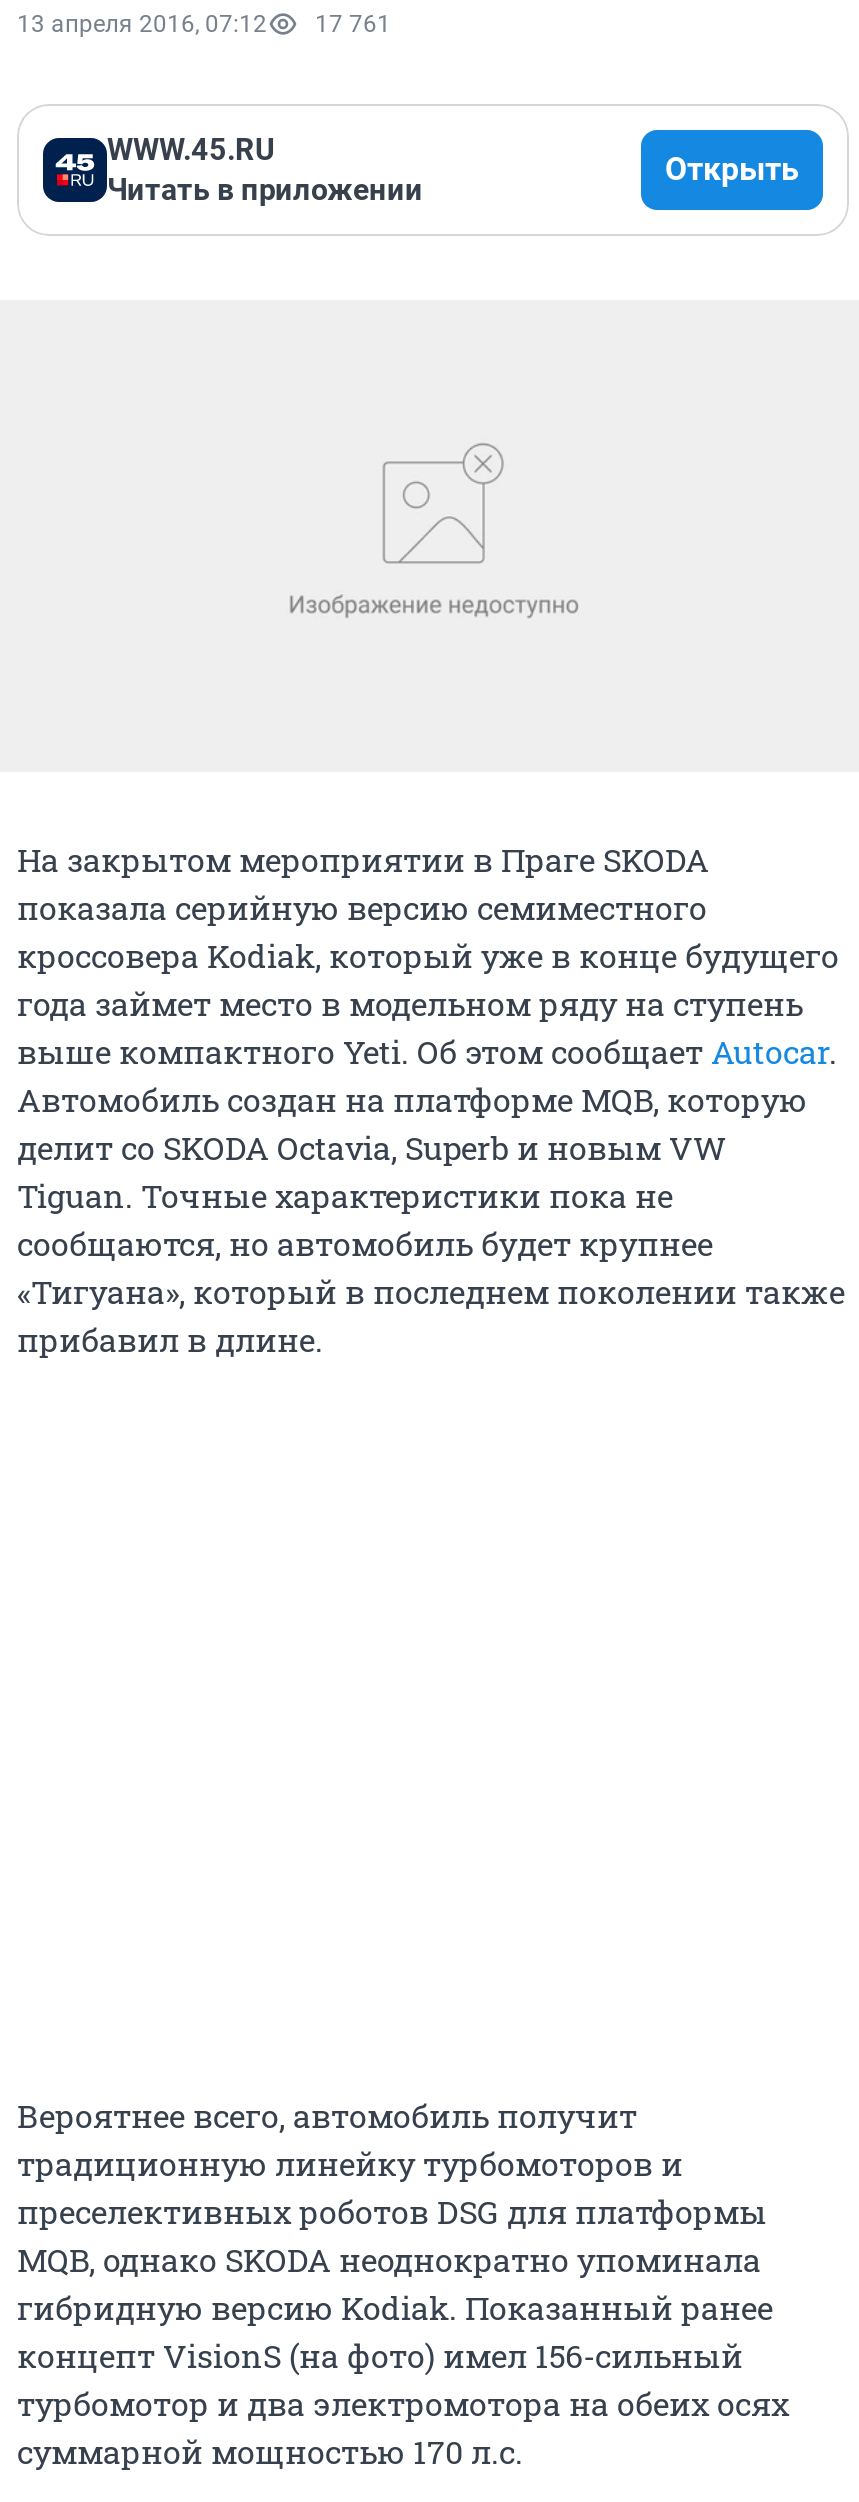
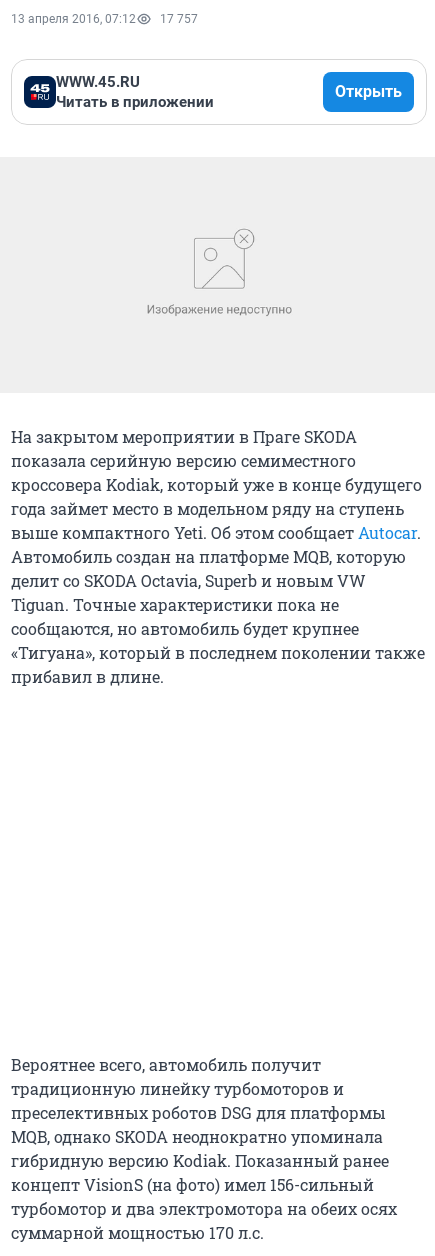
[17,10,391,38] 13 апреля 2016, 07:12 17 761 -> [11,12,198,26] 13 апреля 2016, 07:12 17 757

